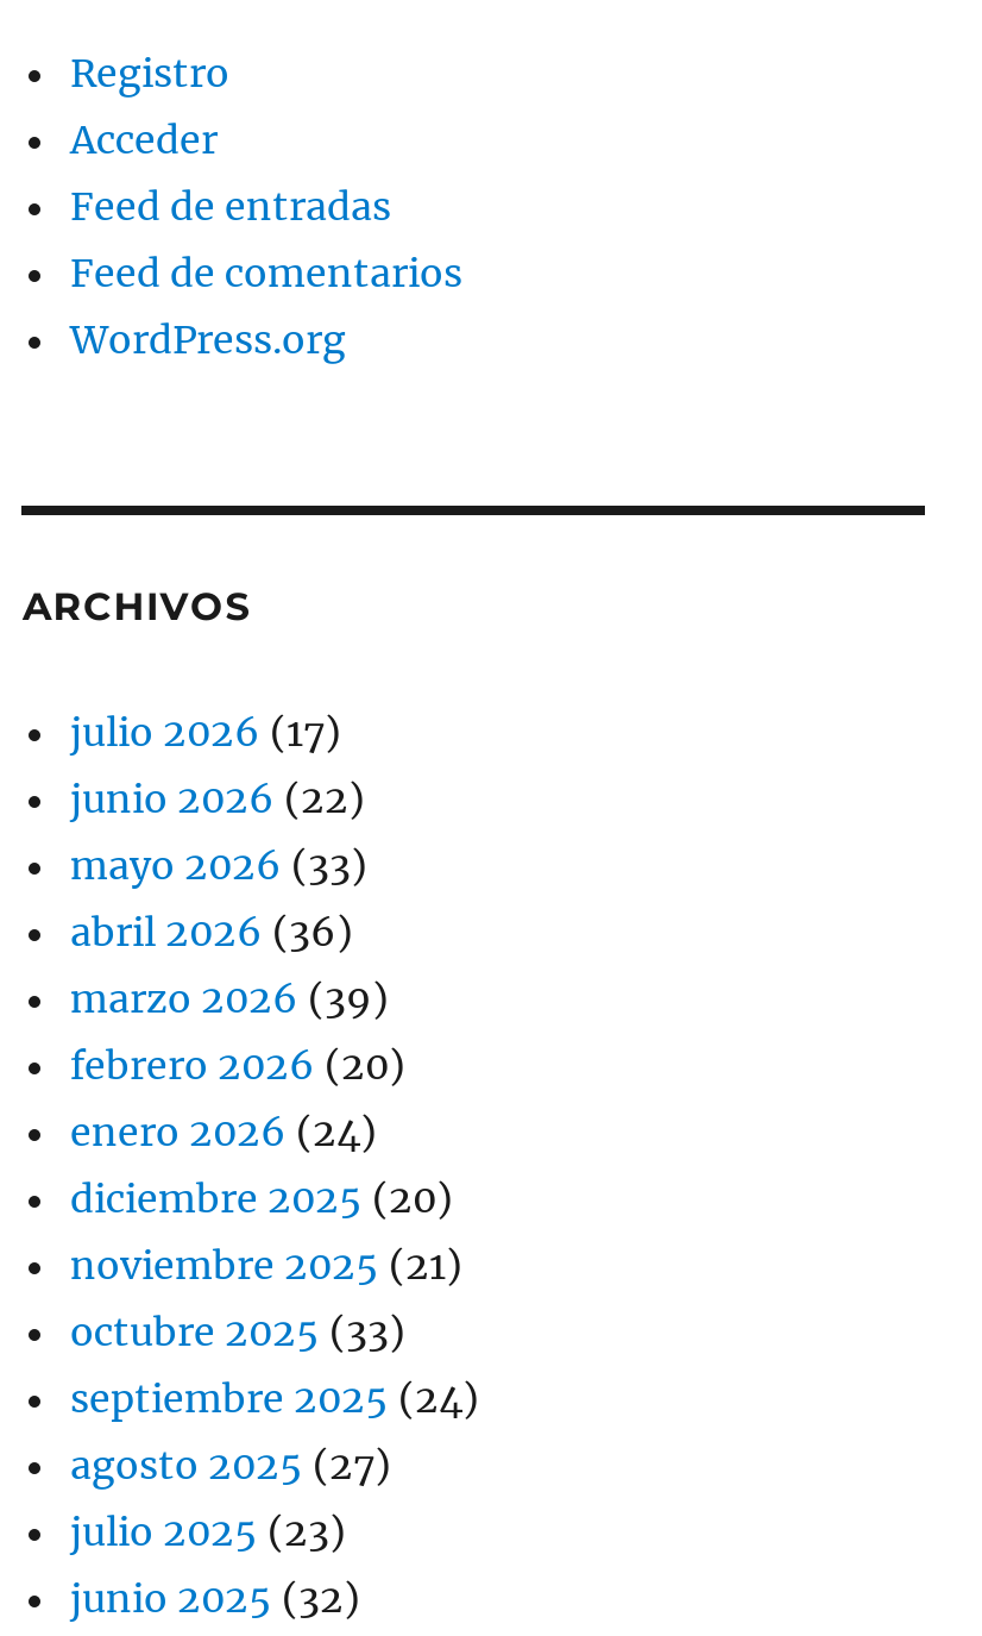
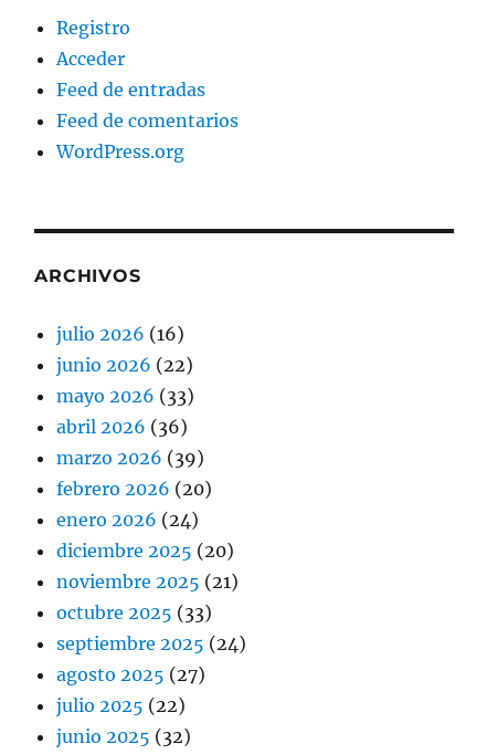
[70,708,341,755] julio 2026 (17) -> [57,323,185,345] julio 2026 (16)
[70,1507,346,1555] julio 2025 (23) -> [57,694,186,716] julio 2025 (22)

